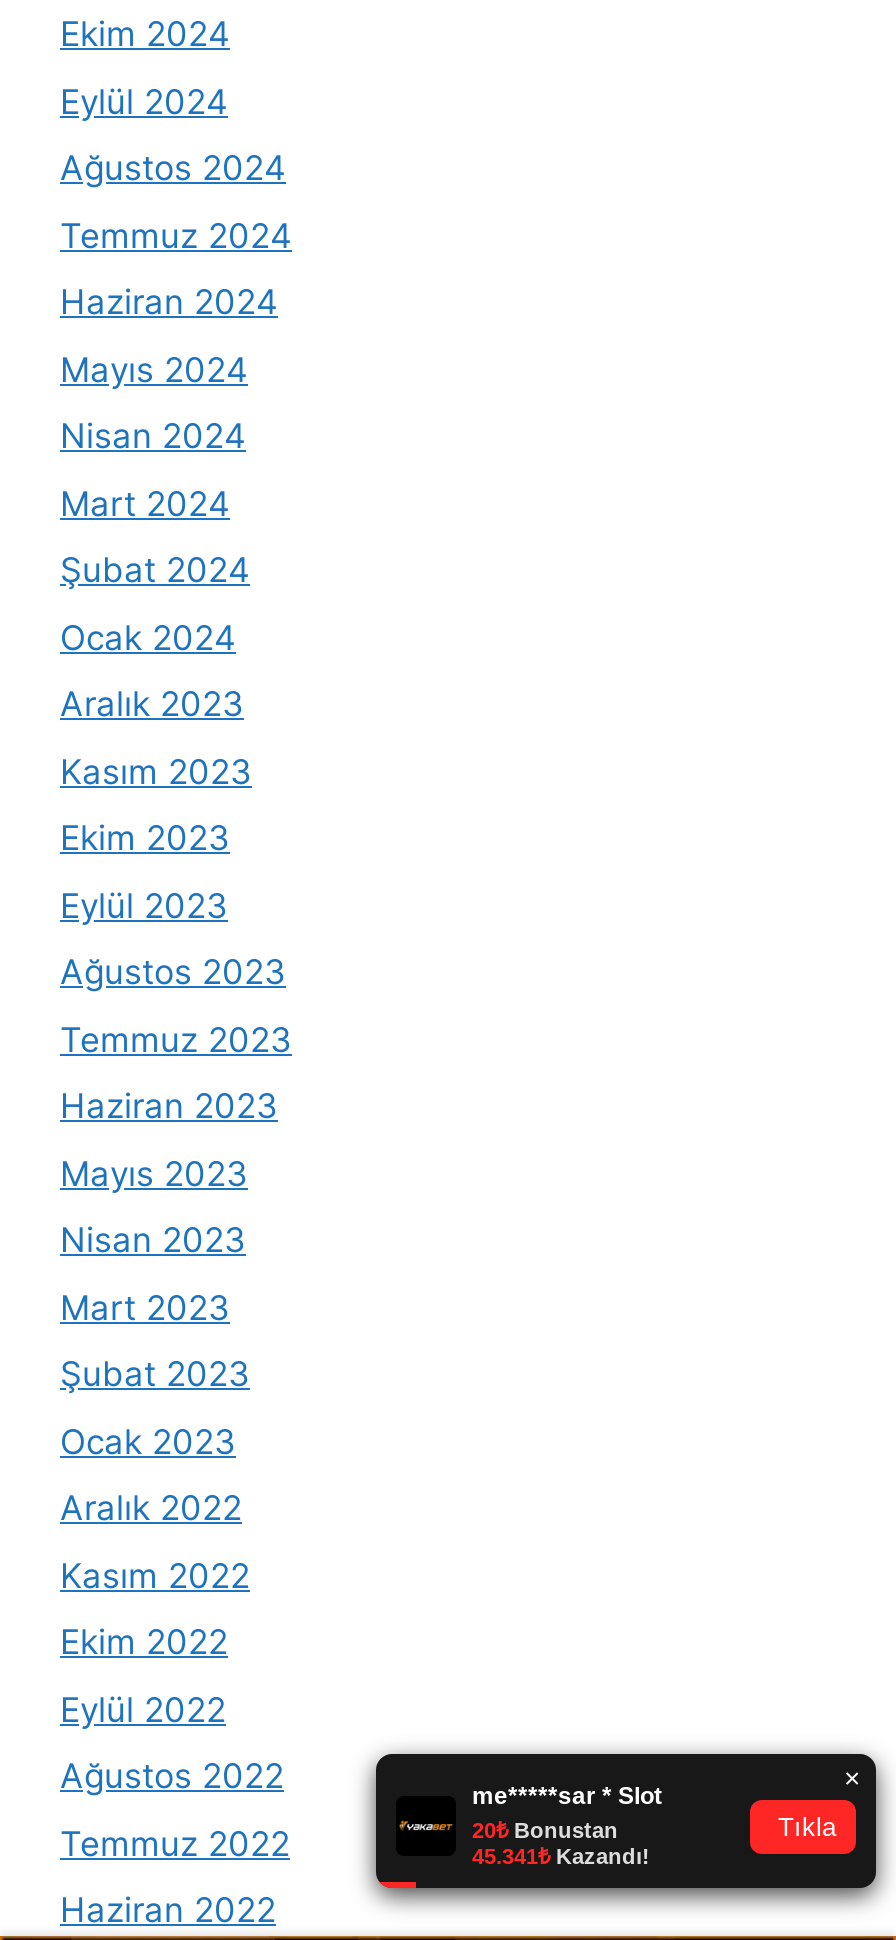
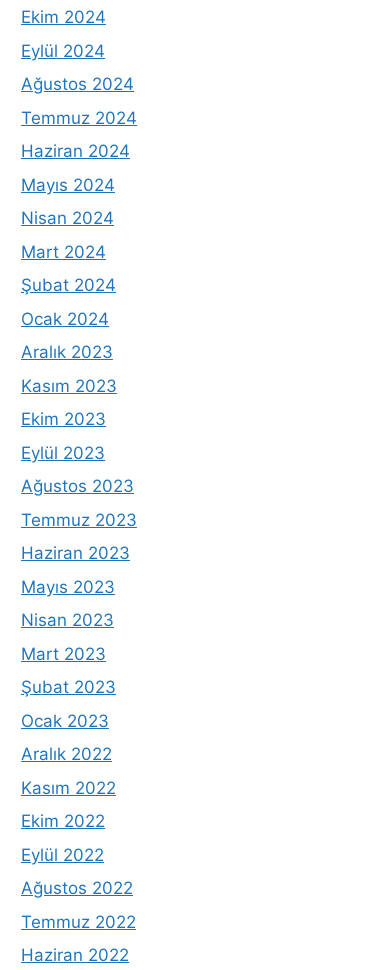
[364,1750,888,1908] [image] -> none

